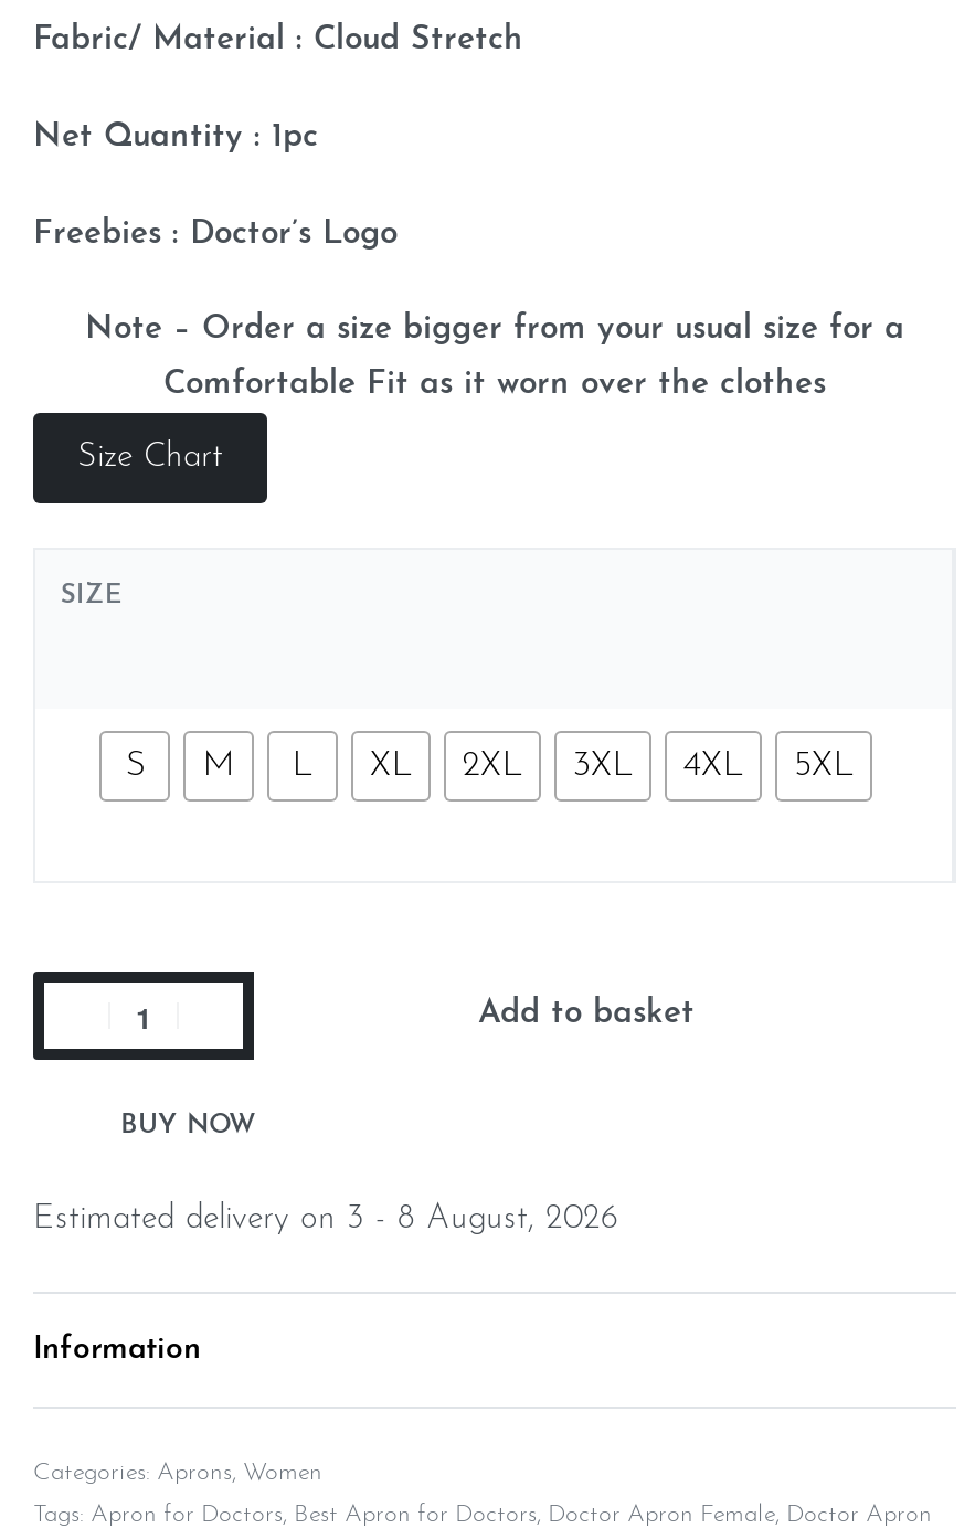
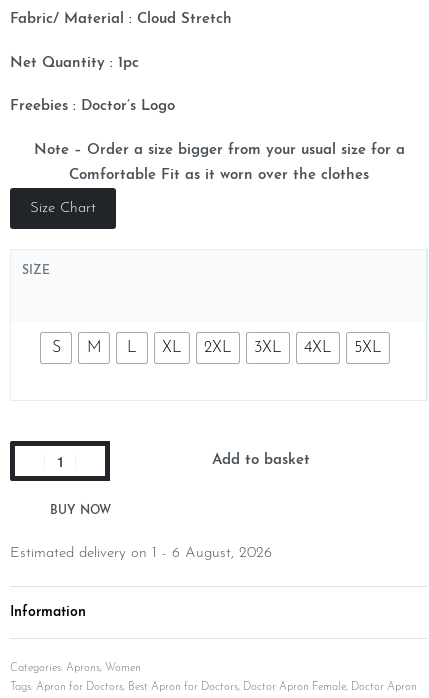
[33,1204,618,1237] Estimated delivery on 3 - 8 August, 2026 -> [10,546,272,561] Estimated delivery on 1 - 6 August, 2026

